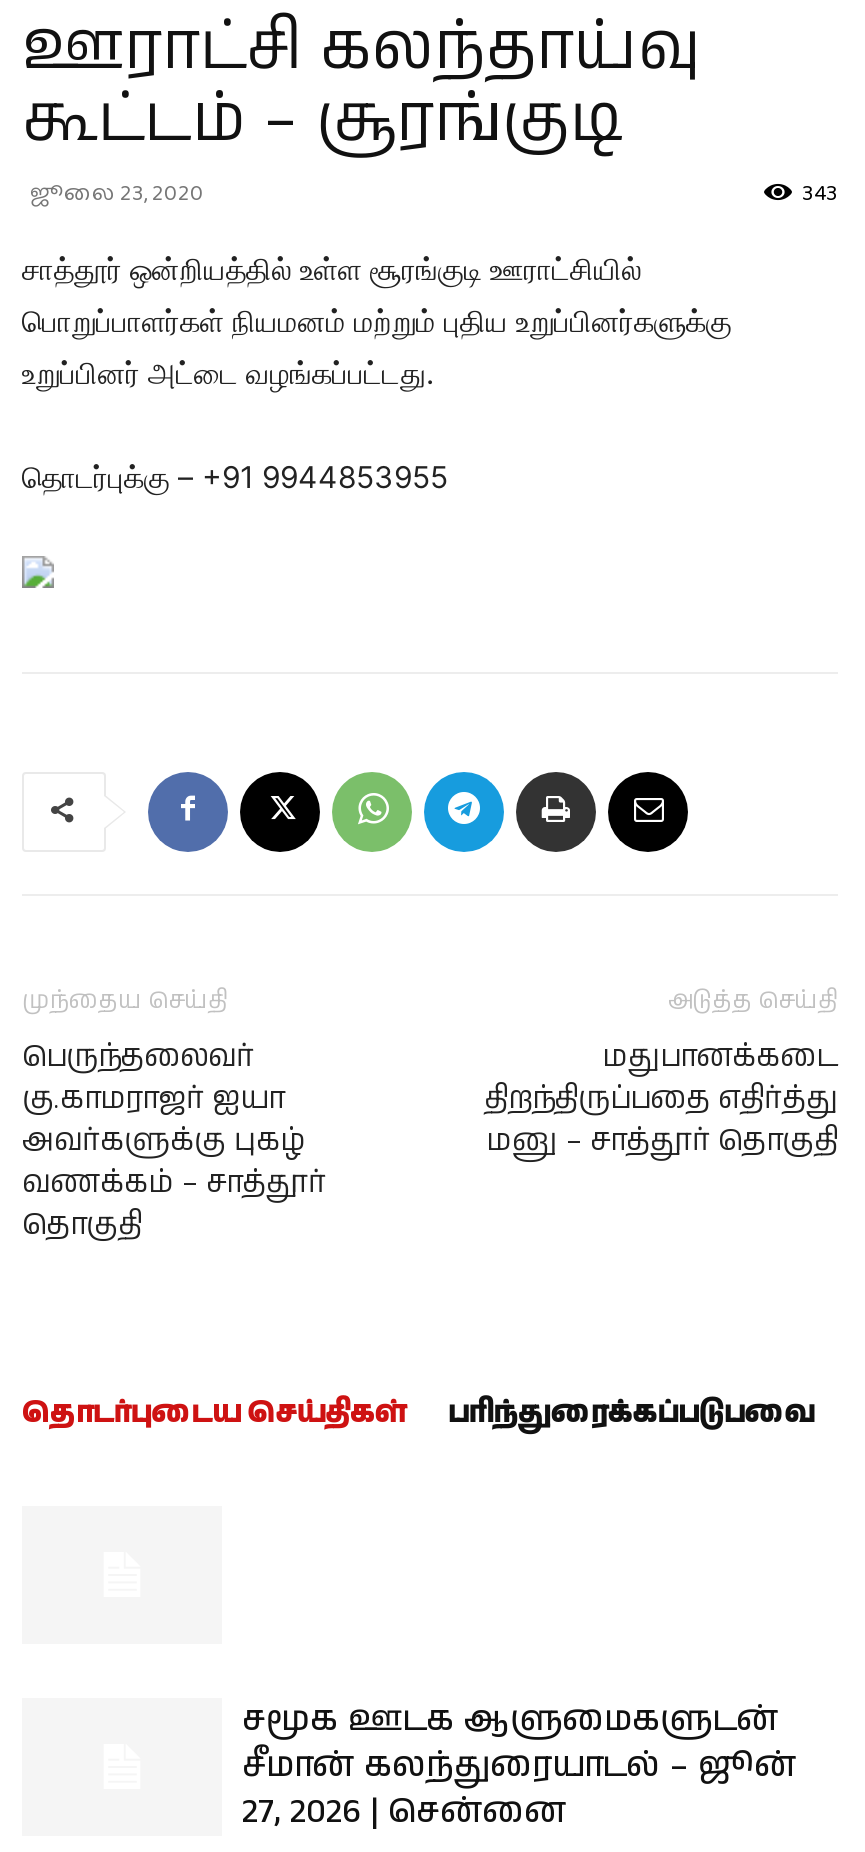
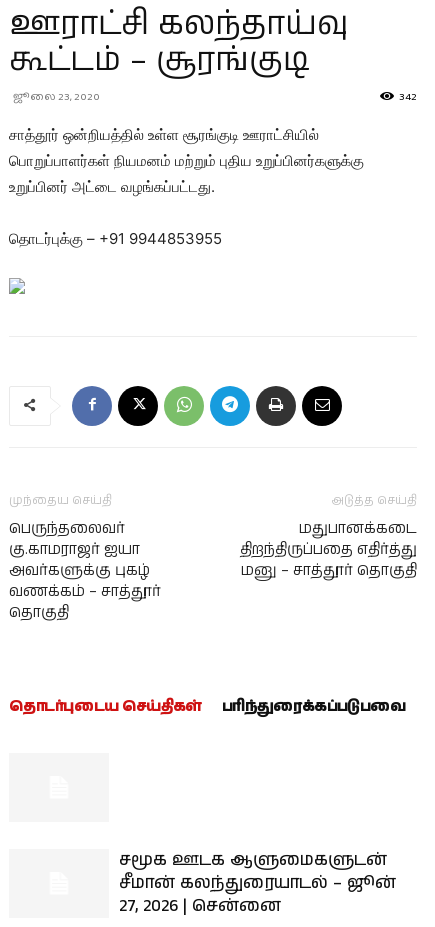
[802,176,838,210] 343 -> [399,88,417,105] 342

